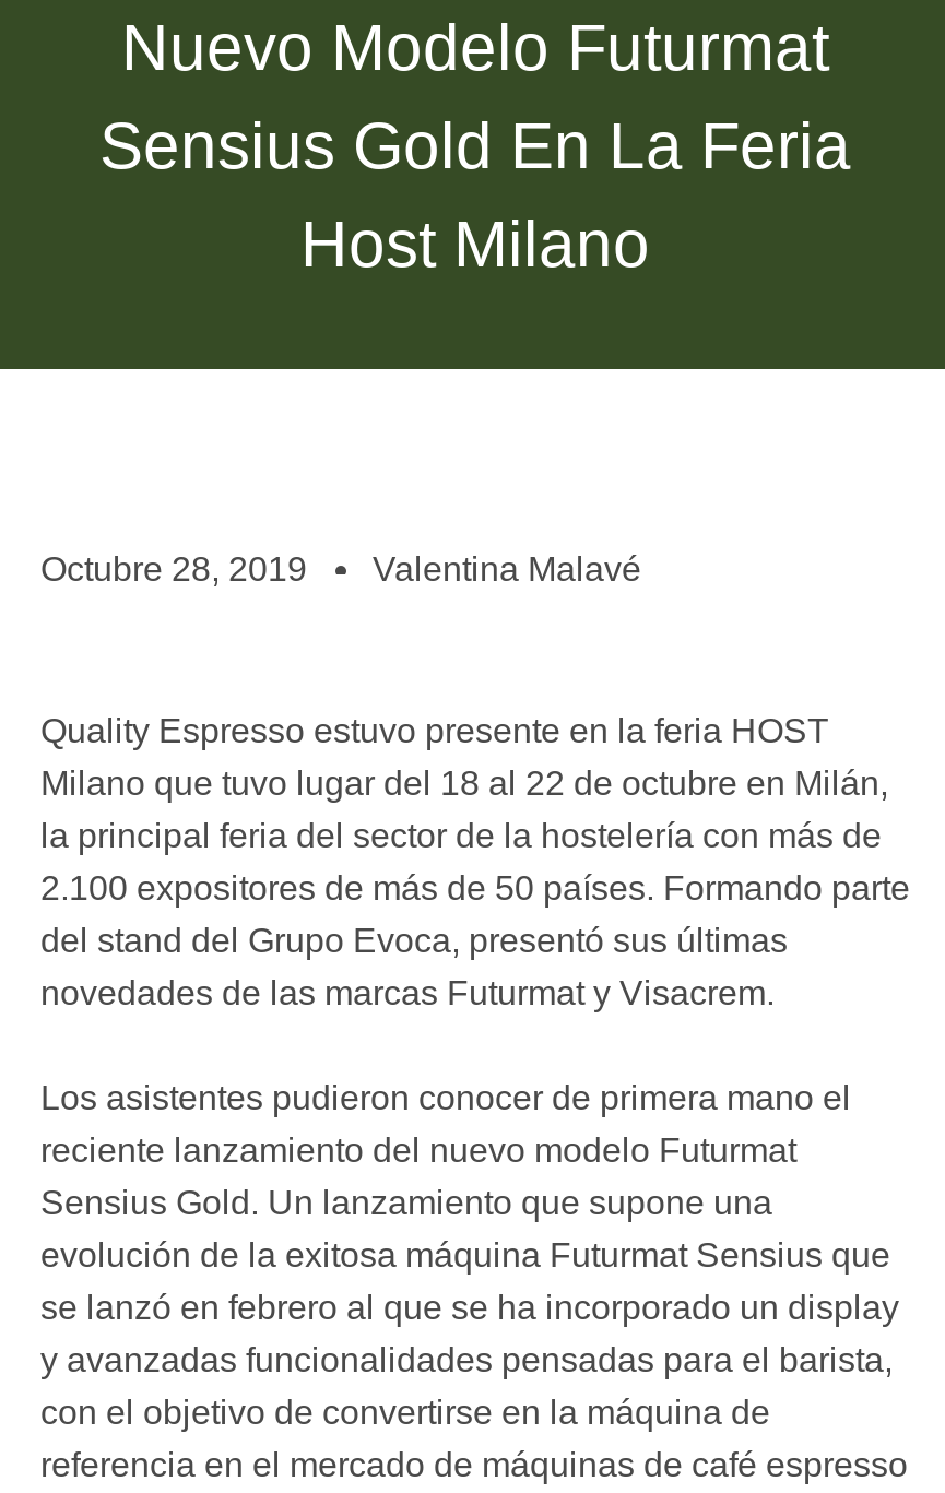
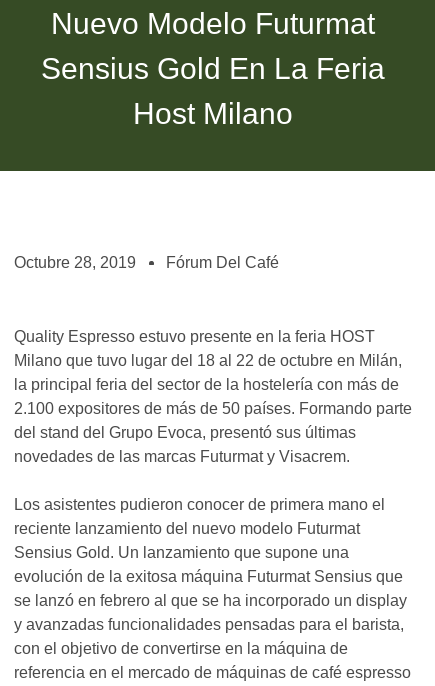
[373,550,641,588] Valentina Malavé -> [166,254,279,271] Fórum Del Café

